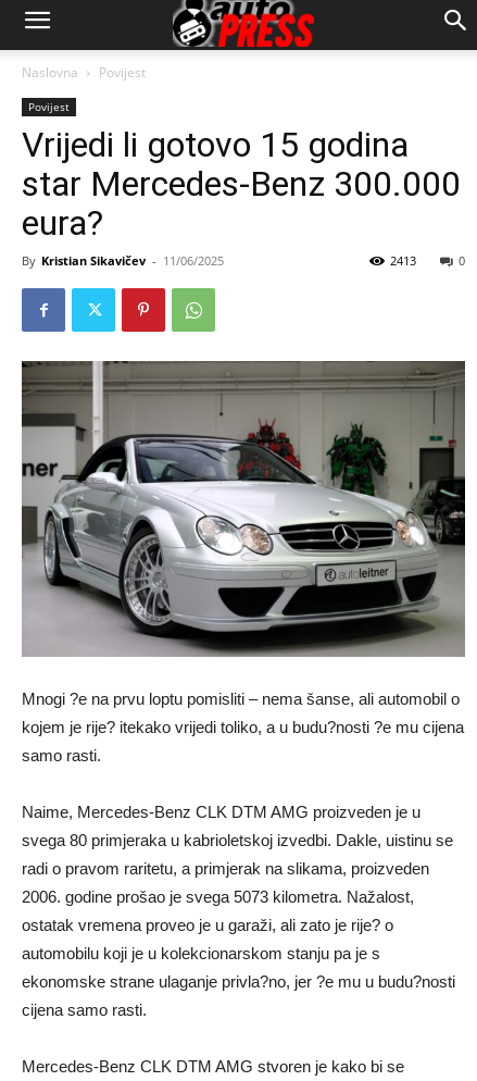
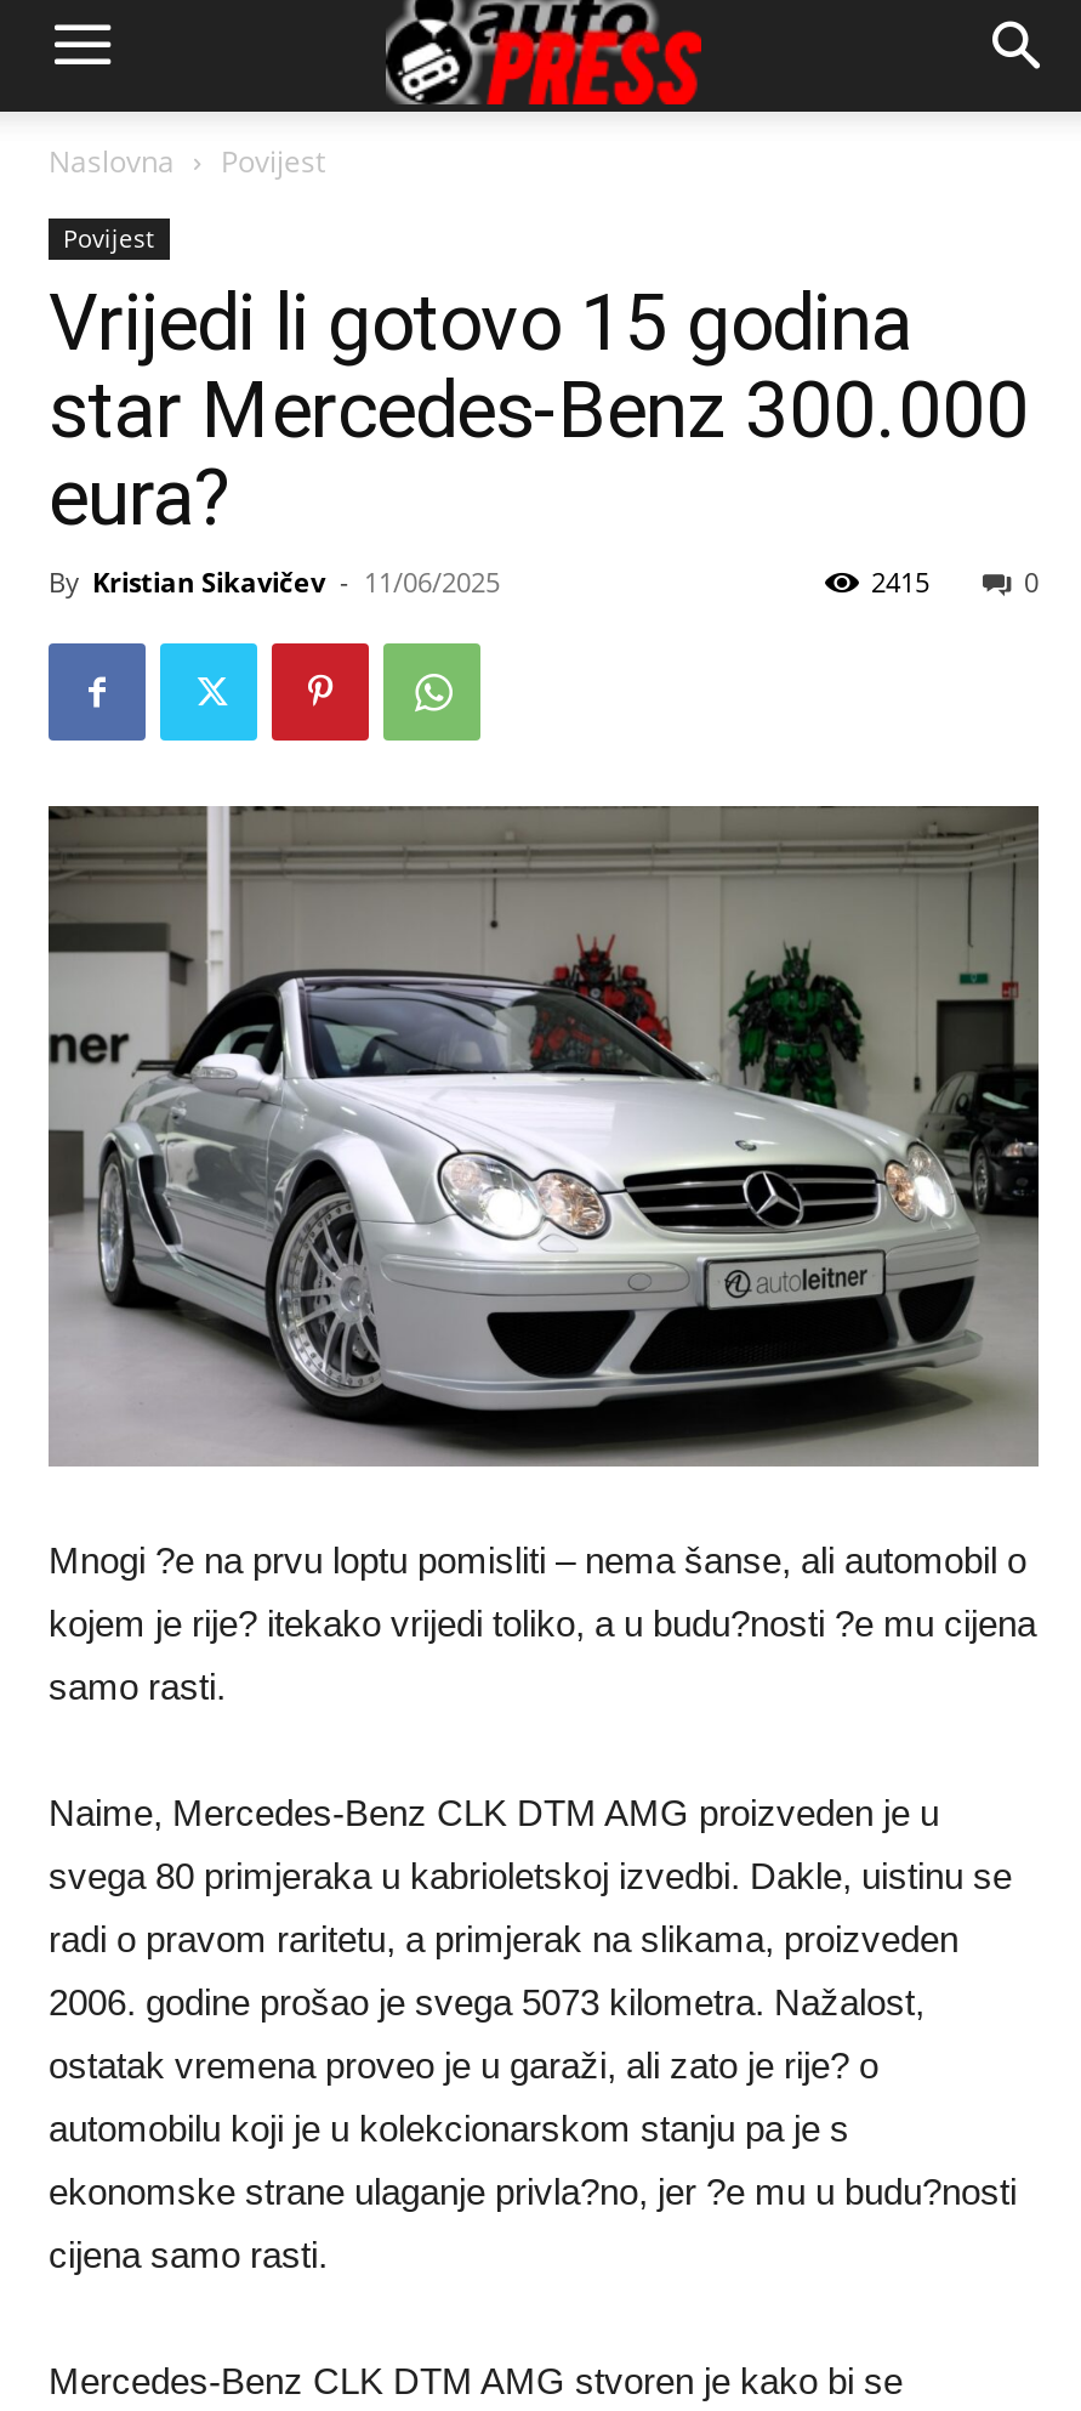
[390,252,416,269] 2413 -> [871,563,929,600] 2415

